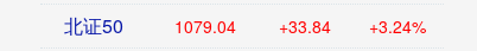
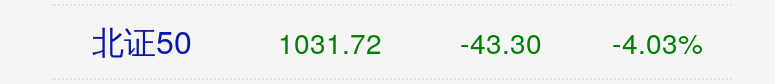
[174,15,236,38] 1079.04 -> [278,23,382,63] 1031.72
[279,15,331,38] +33.84 -> [460,23,542,63] -43.30
[369,15,426,38] +3.24% -> [612,23,702,63] -4.03%

